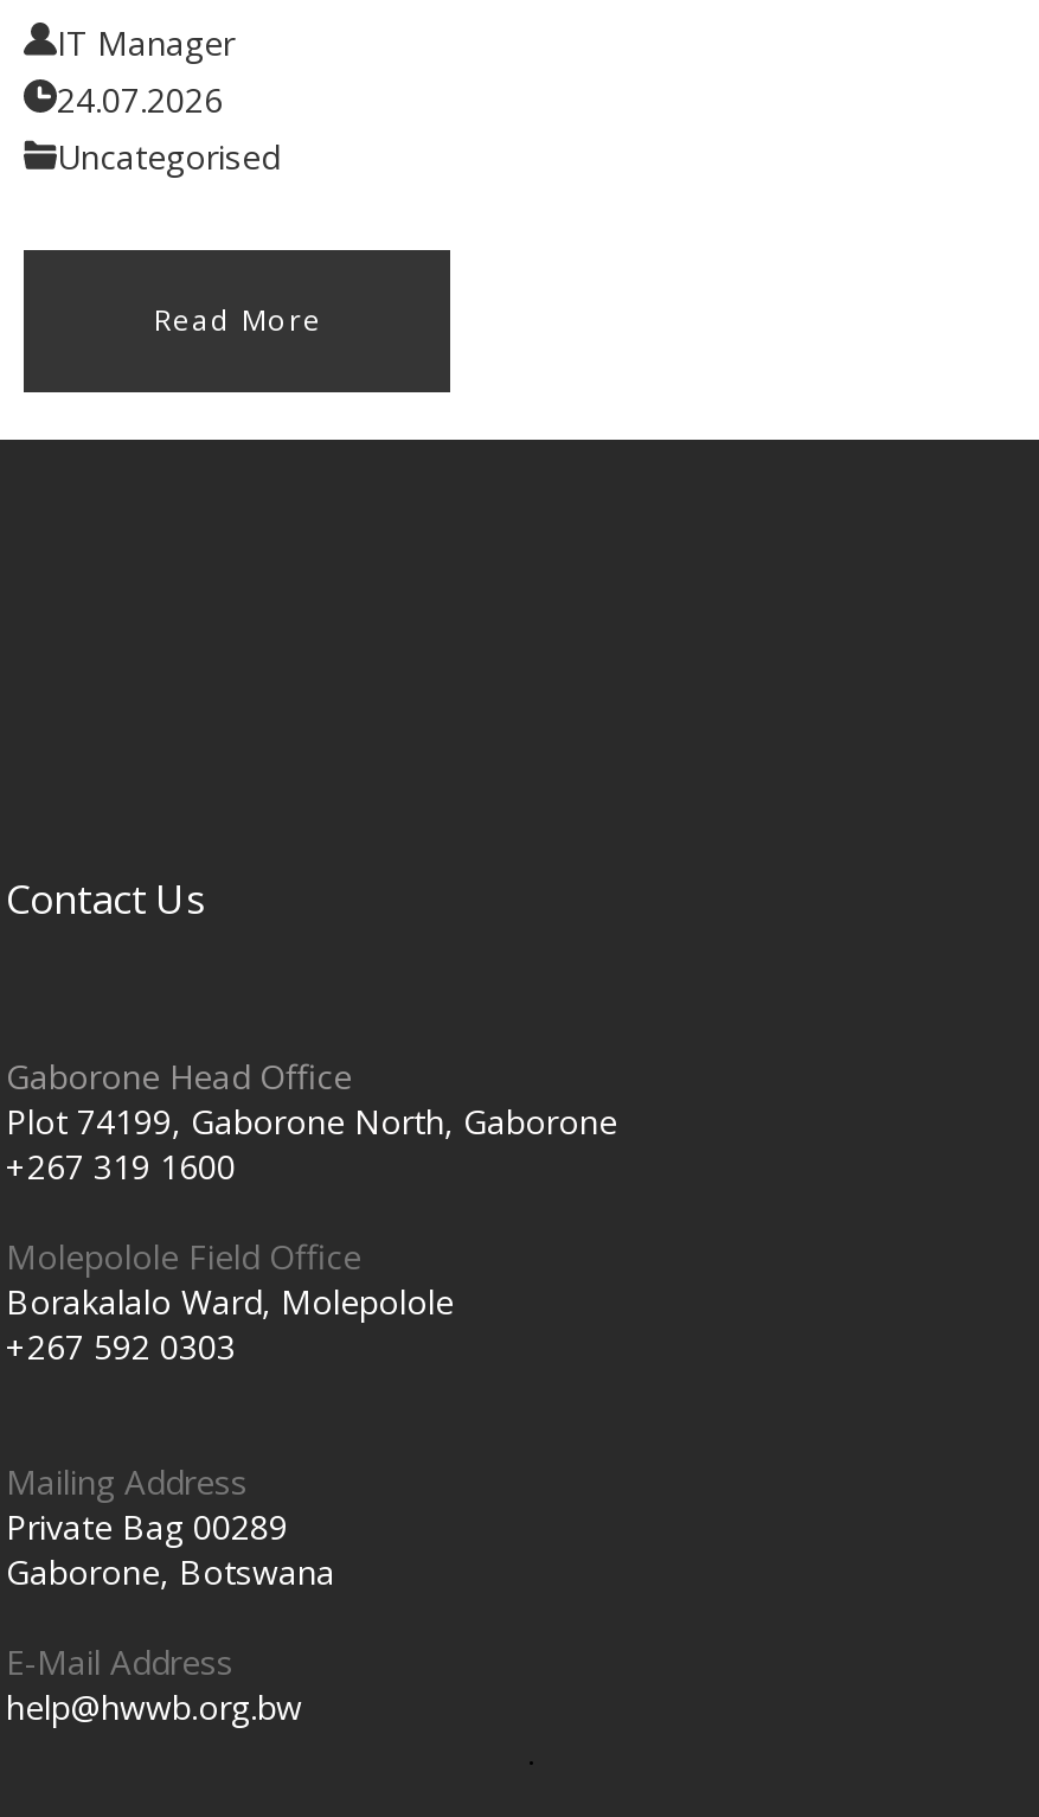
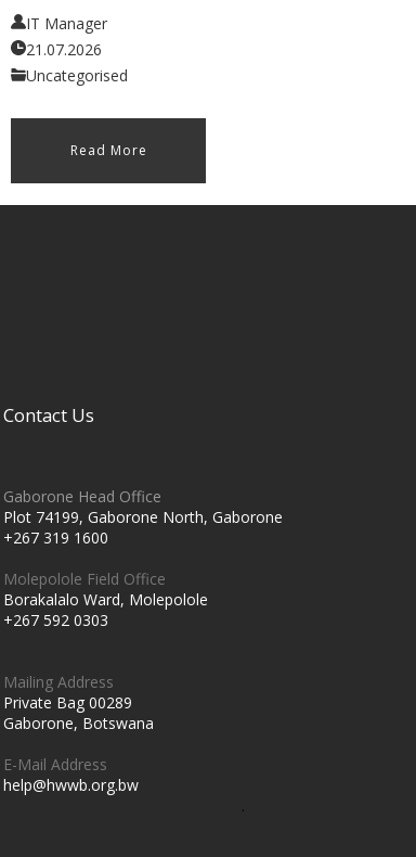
[57,76,223,121] 24.07.2026 -> [26,39,102,59] 21.07.2026

